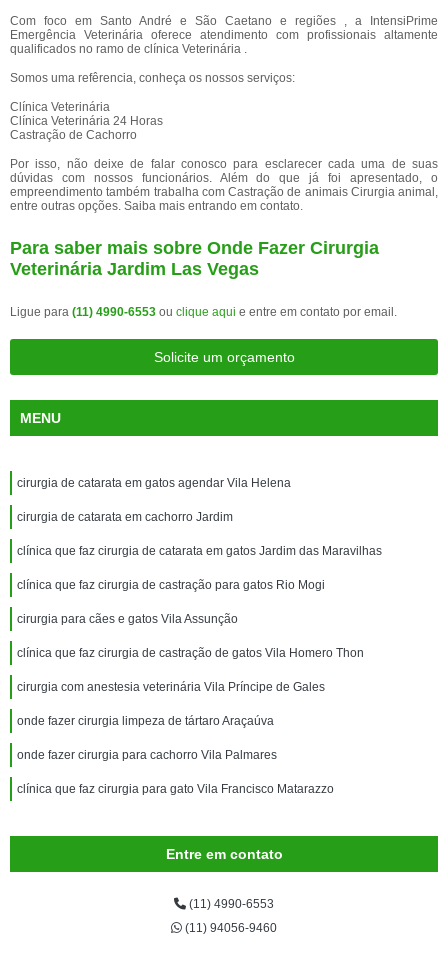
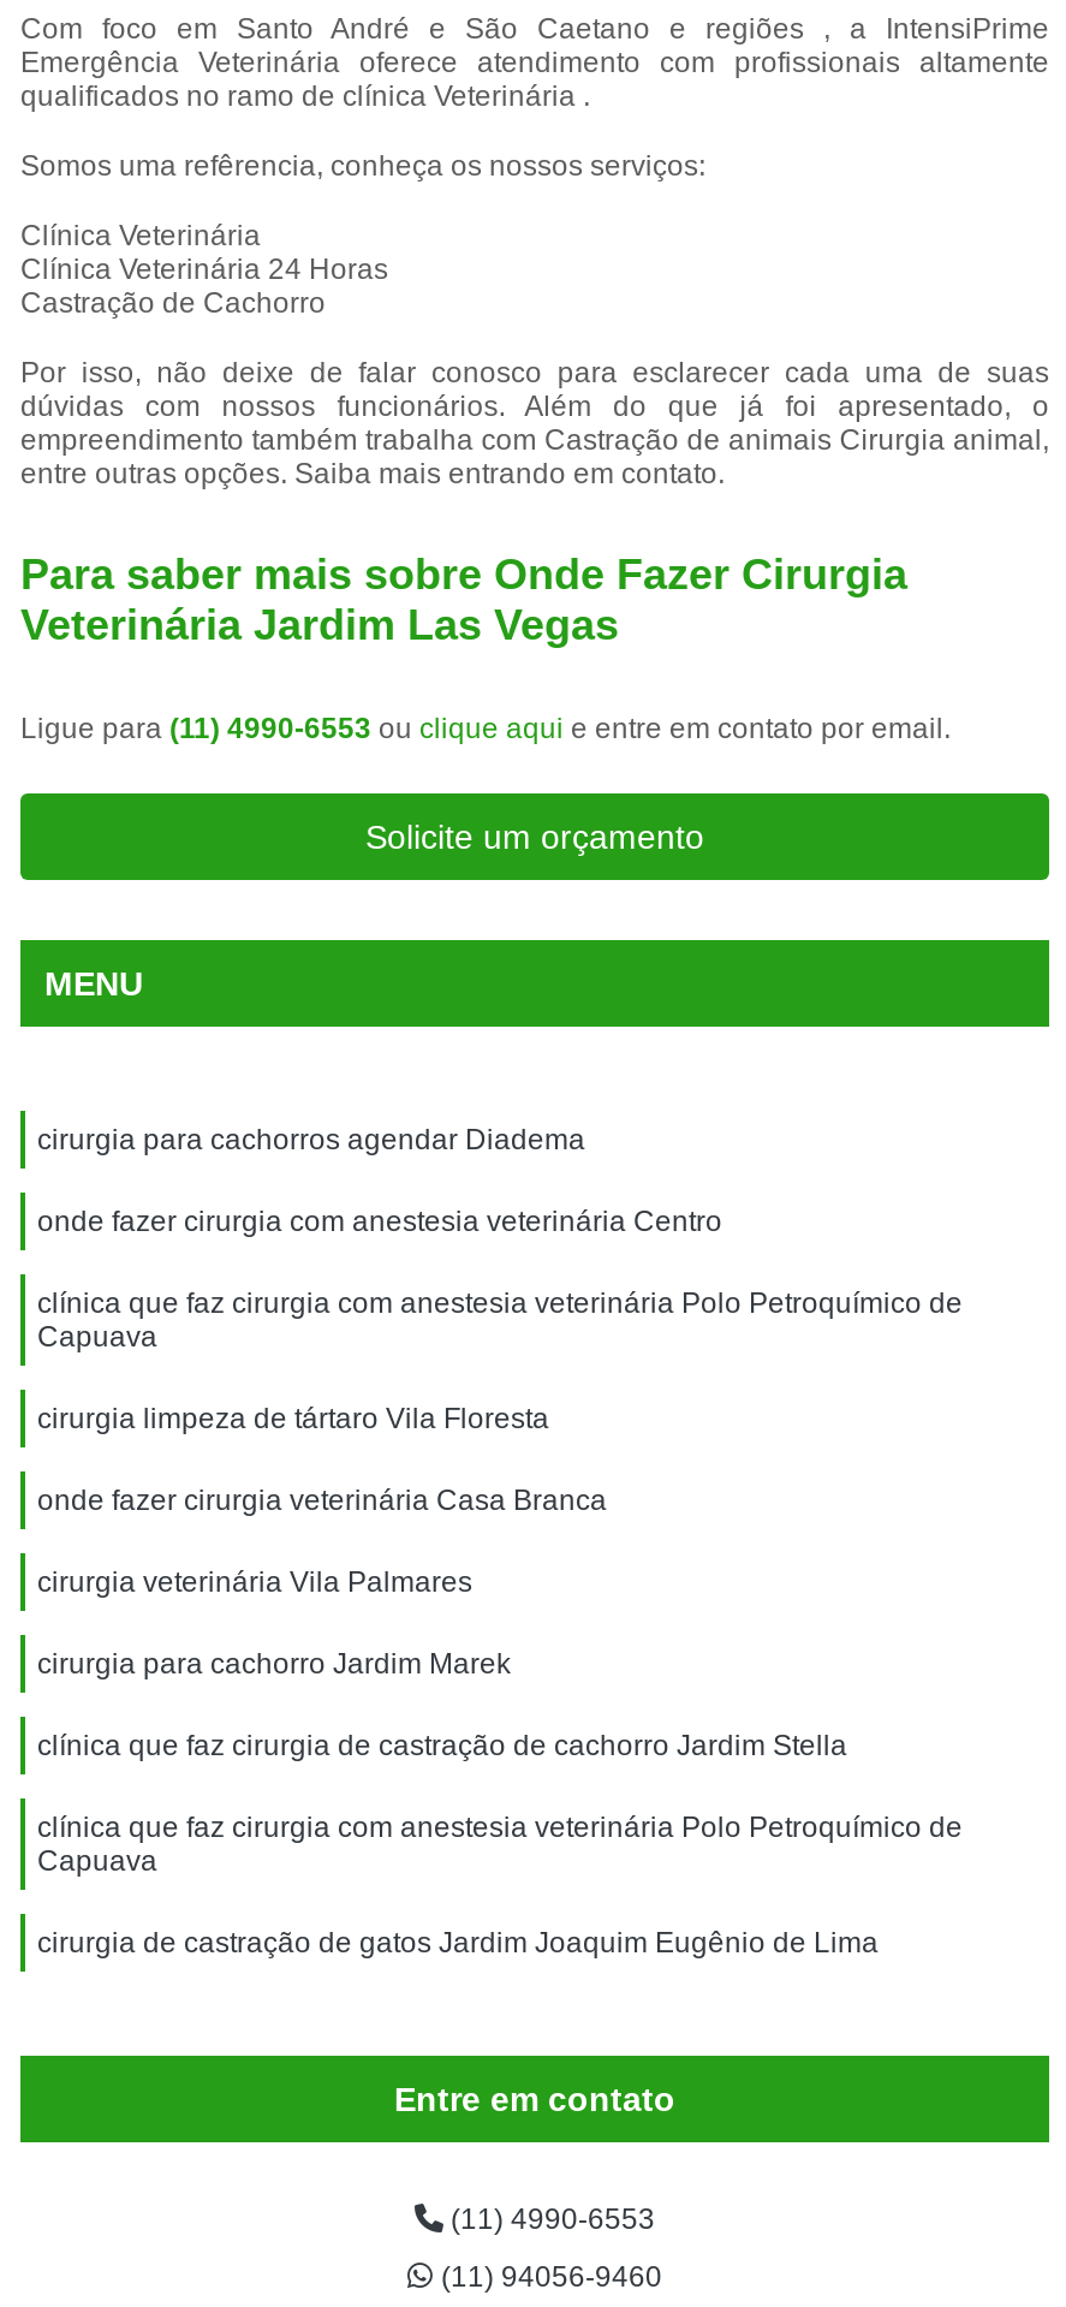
[17,476,291,490] cirurgia de catarata em gatos agendar Vila Helena -> [37,1123,585,1157] cirurgia para cachorros agendar Diadema
[17,510,233,524] cirurgia de catarata em cachorro Jardim -> [37,1205,722,1238] onde fazer cirurgia com anestesia veterinária Centro
[17,544,382,558] clínica que faz cirurgia de catarata em gatos Jardim das Maravilhas -> [37,1286,963,1354] clínica que faz cirurgia com anestesia veterinária Polo Petroquímico de | Capuava
[17,578,325,592] clínica que faz cirurgia de castração para gatos Rio Mogi -> [37,1402,549,1435] cirurgia limpeza de tártaro Vila Floresta
[17,612,238,626] cirurgia para cães e gatos Vila Assunção -> [37,1484,607,1517] onde fazer cirurgia veterinária Casa Branca
[17,646,364,660] clínica que faz cirurgia de castração de gatos Vila Homero Thon -> [37,1565,472,1599] cirurgia veterinária Vila Palmares
[17,680,325,694] cirurgia com anestesia veterinária Vila Príncipe de Gales -> [37,1647,511,1681] cirurgia para cachorro Jardim Marek
[17,714,274,728] onde fazer cirurgia limpeza de tártaro Araçaúva -> [37,1729,847,1762] clínica que faz cirurgia de castração de cachorro Jardim Stella
[17,748,277,762] onde fazer cirurgia para cachorro Vila Palmares -> [37,1810,963,1878] clínica que faz cirurgia com anestesia veterinária Polo Petroquímico de | Capuava
[17,782,334,796] clínica que faz cirurgia para gato Vila Francisco Matarazzo -> [37,1926,879,1960] cirurgia de castração de gatos Jardim Joaquim Eugênio de Lima

